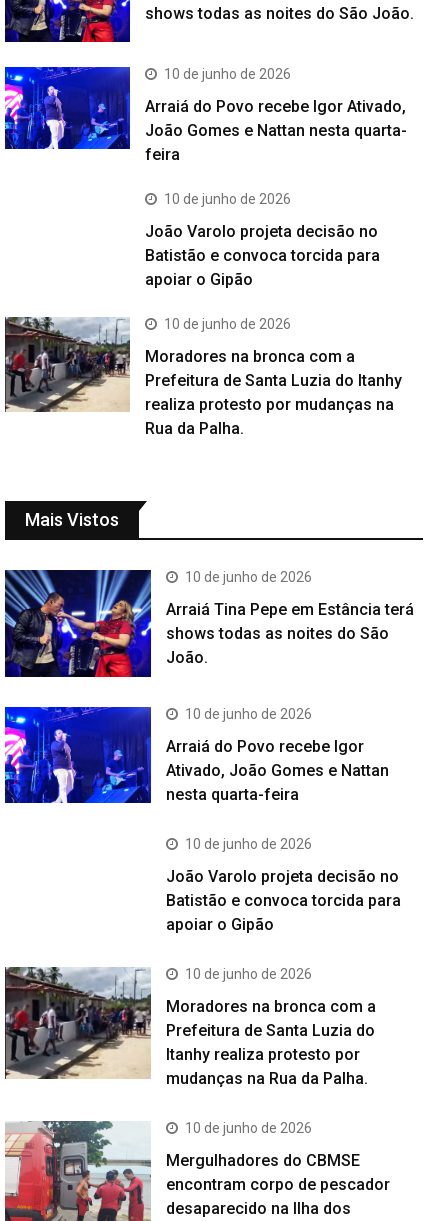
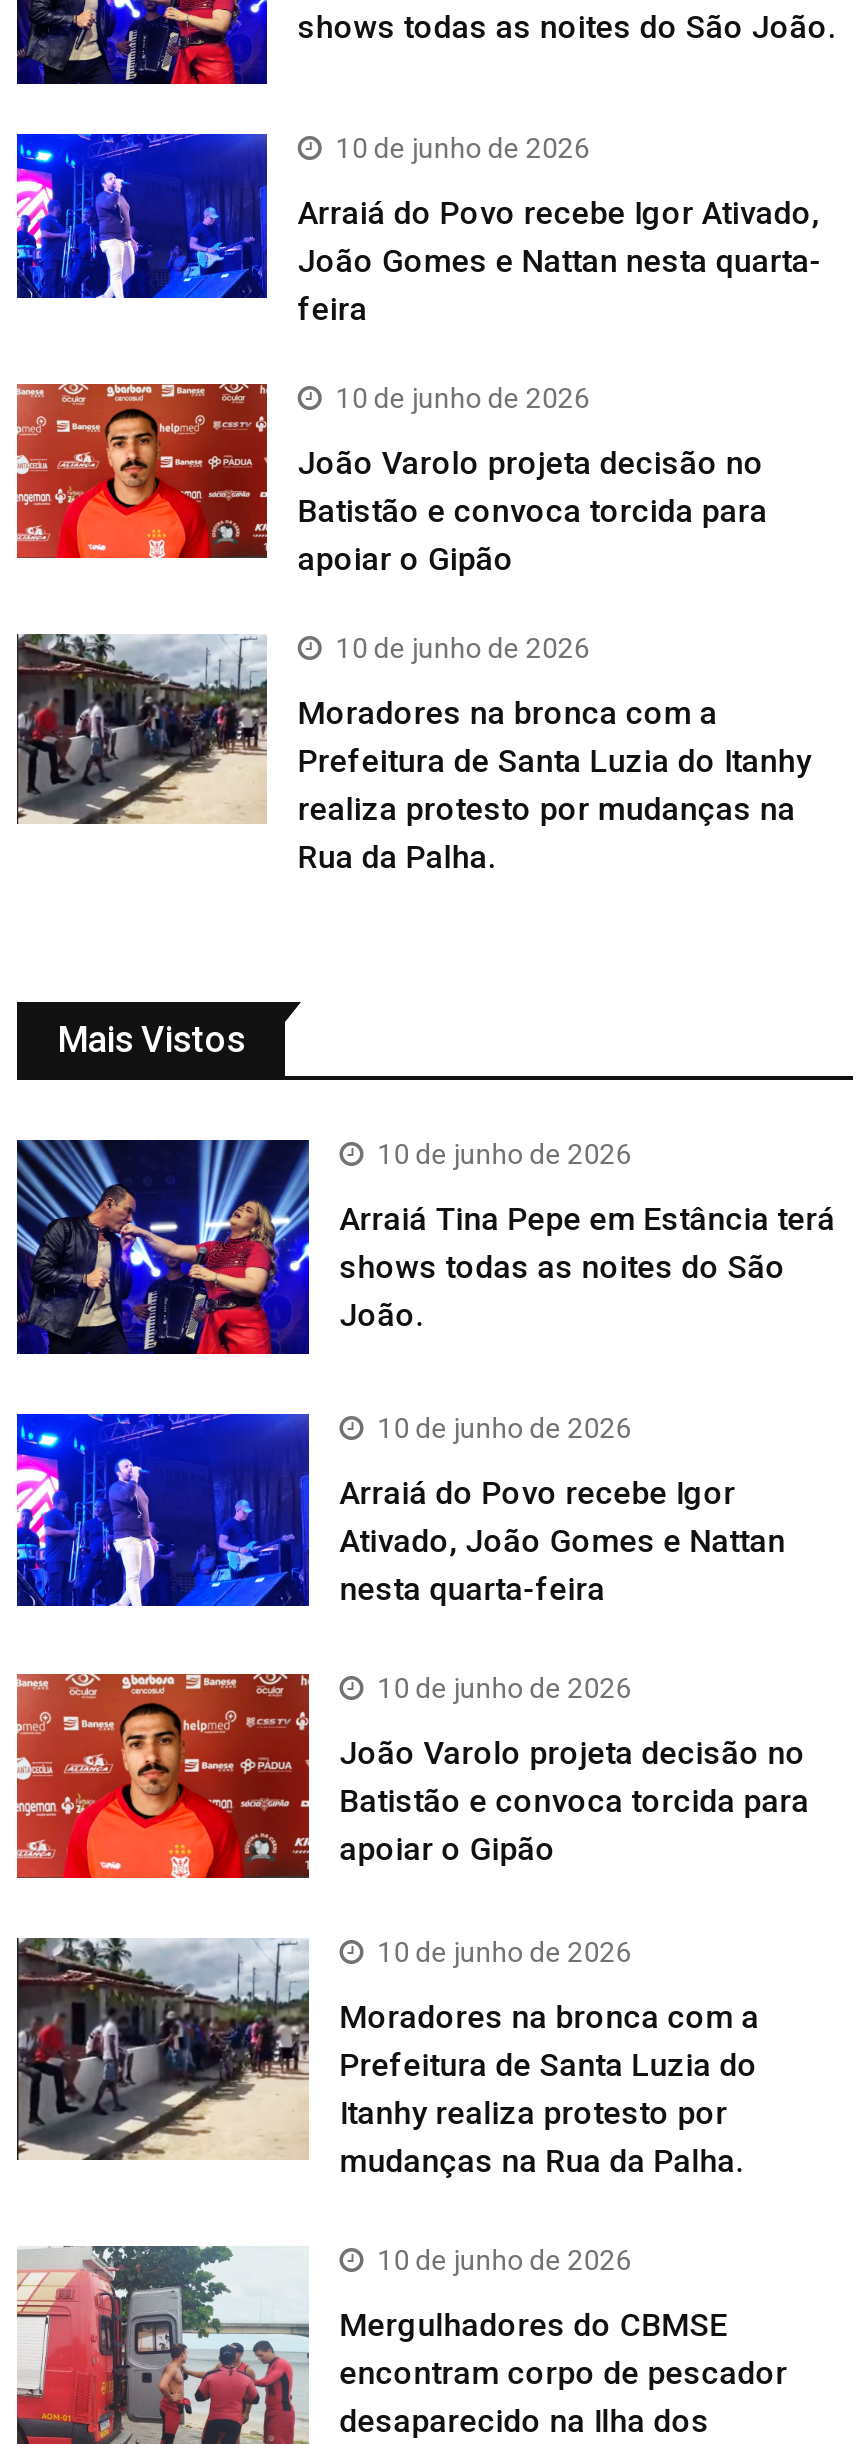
none -> [15,382,269,560] [image]
none -> [15,1672,311,1880] [image]

